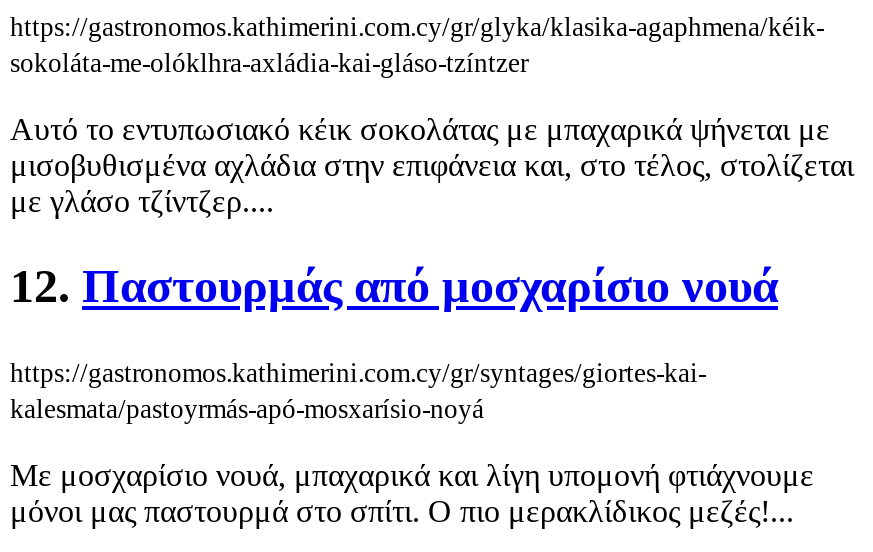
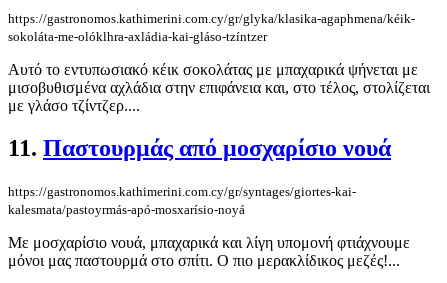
[10,260,778,312] 12. Παστουρμάς από μοσχαρίσιο νουά -> [8,135,391,161] 11. Παστουρμάς από μοσχαρίσιο νουά

